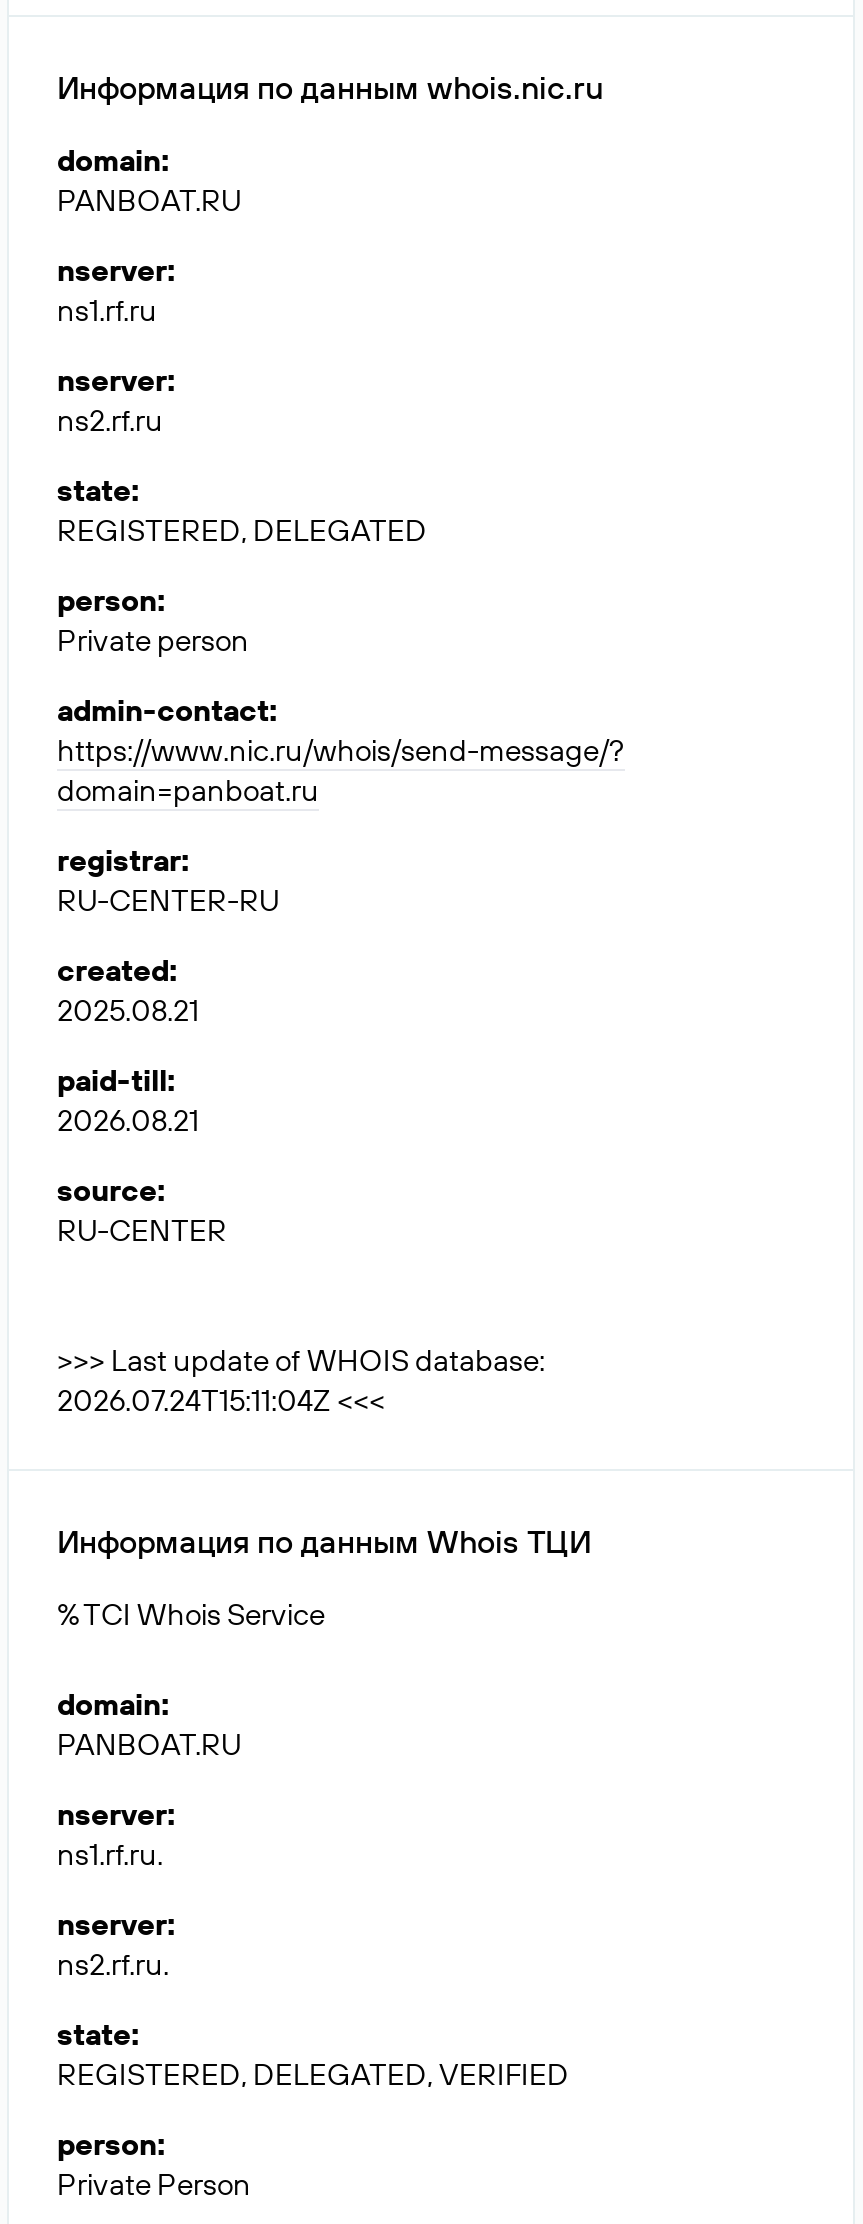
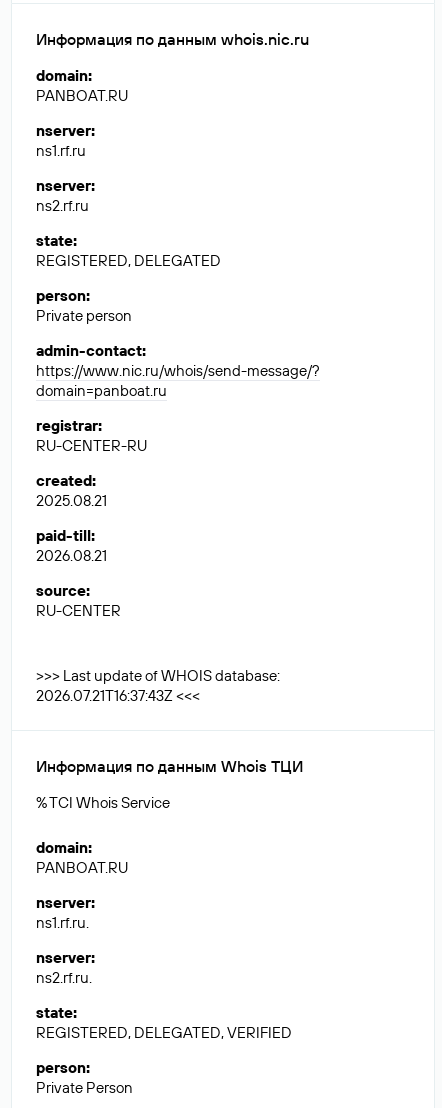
[57,1381,385,1419] 2026.07.24T15:11:04Z <<< -> [36,686,200,705] 2026.07.21T16:37:43Z <<<

